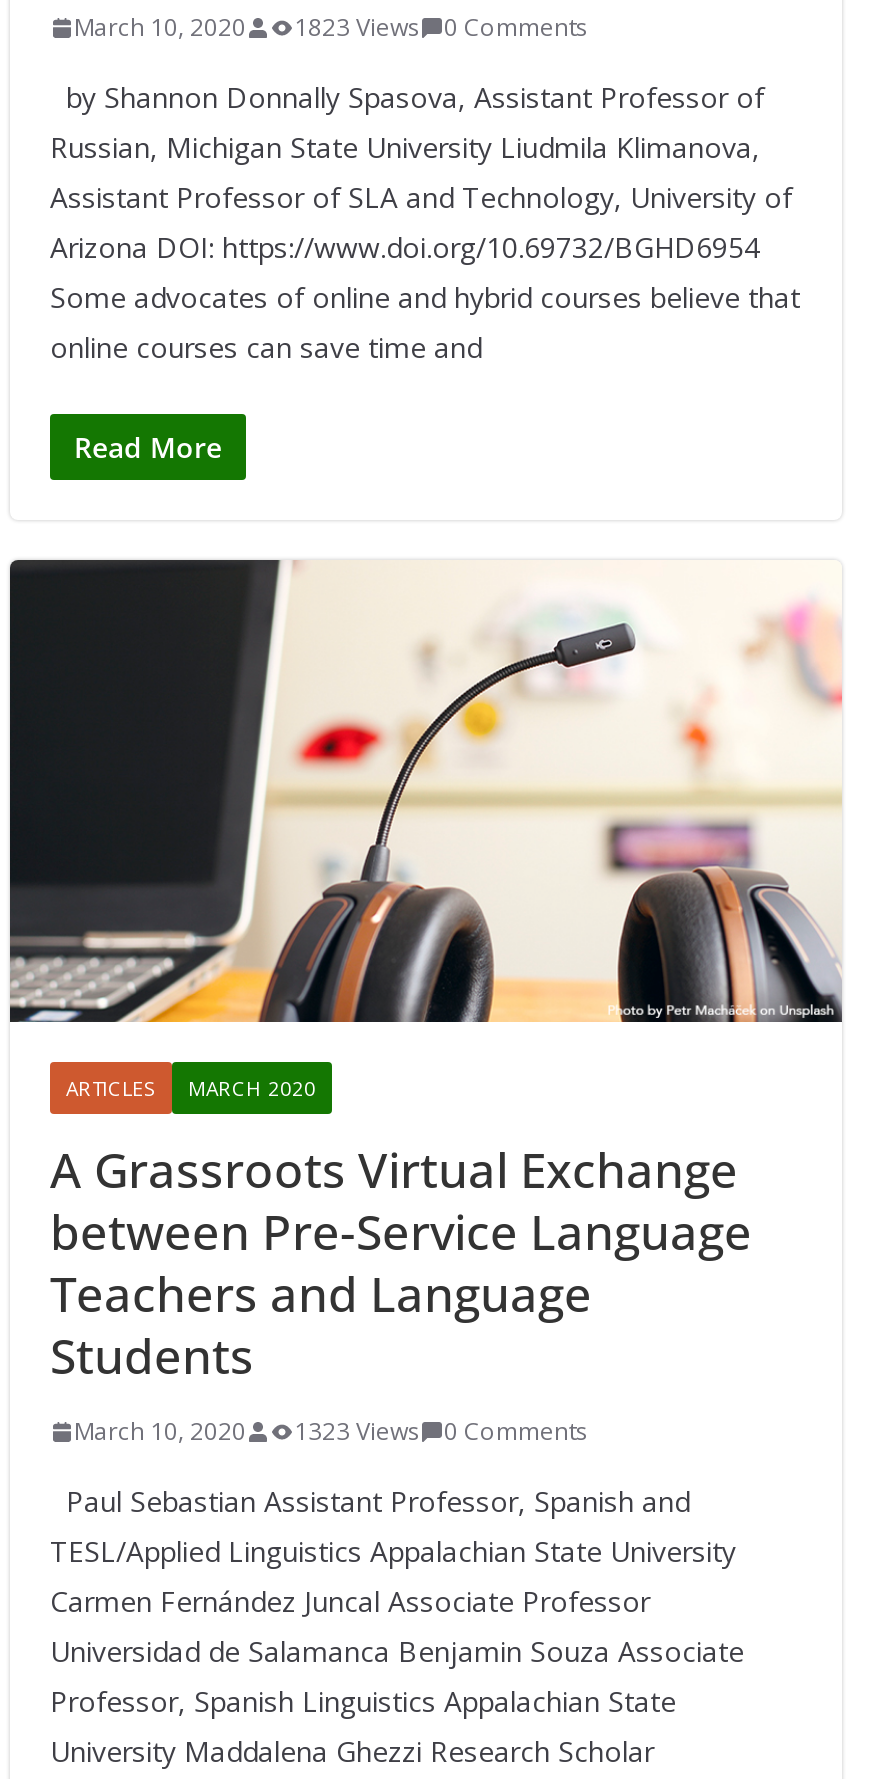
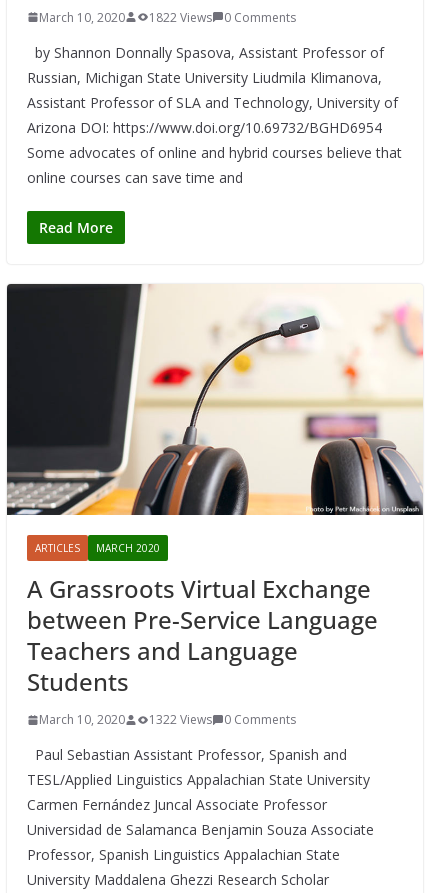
[74,10,588,44] March 10, 2020 1823 Views 0 Comments -> [39,9,296,26] March 10, 2020 1822 Views 0 Comments
[74,1414,588,1448] March 10, 2020 1323 Views 0 Comments -> [39,711,296,728] March 10, 2020 1322 Views 0 Comments

